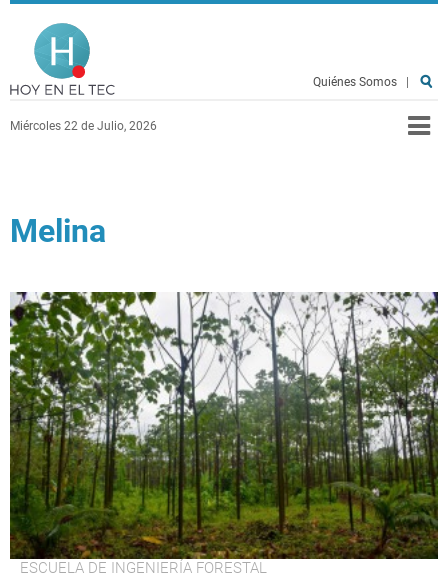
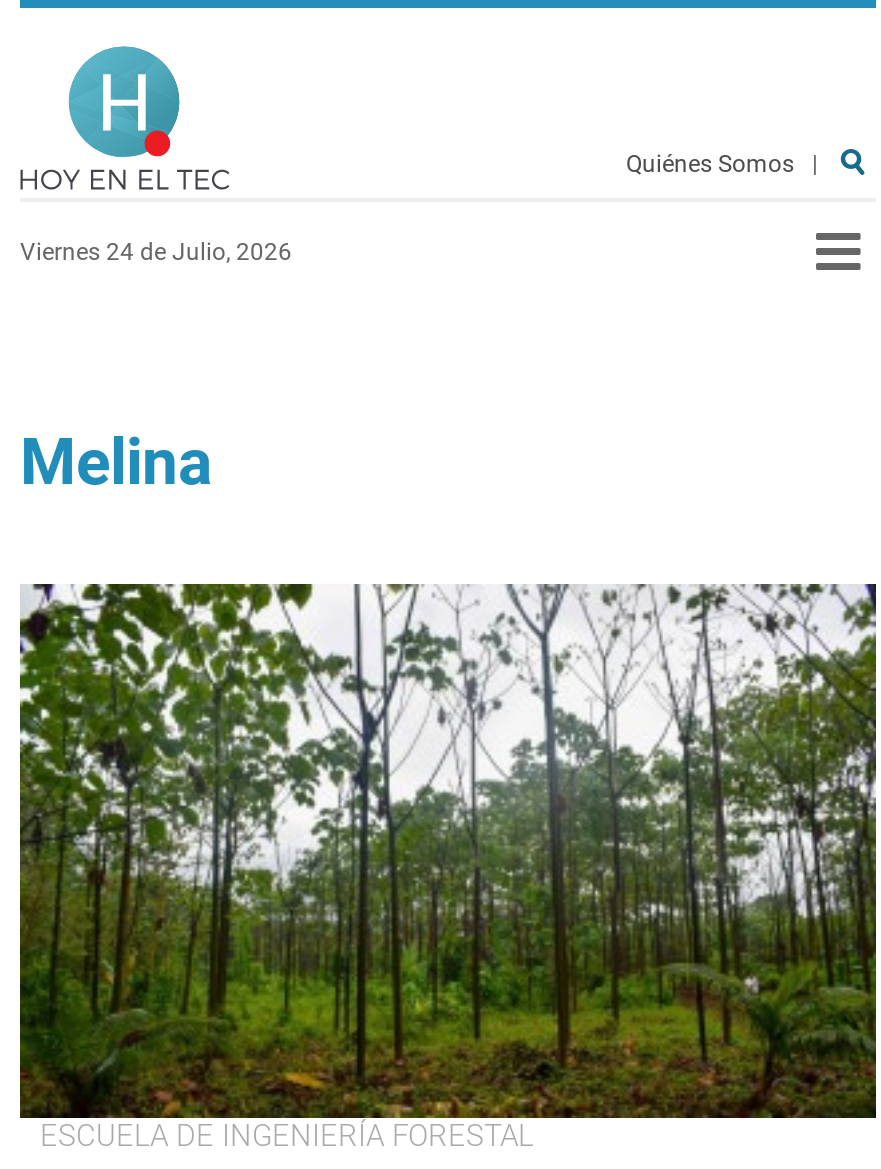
[10,119,157,133] Miércoles 22 de Julio, 2026 -> [20,238,292,266] Viernes 24 de Julio, 2026

